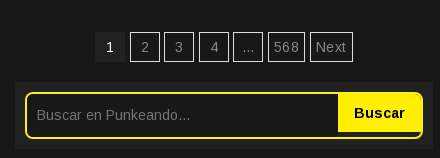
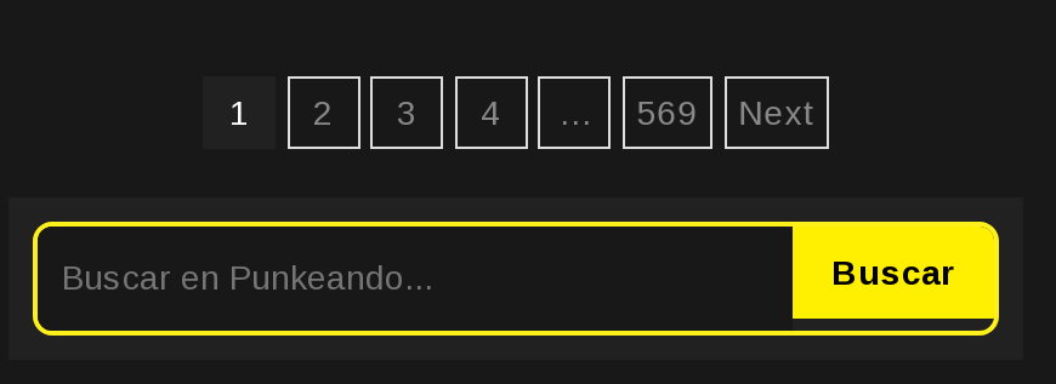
[274,39,299,55] 568 -> [637,93,698,132] 569

